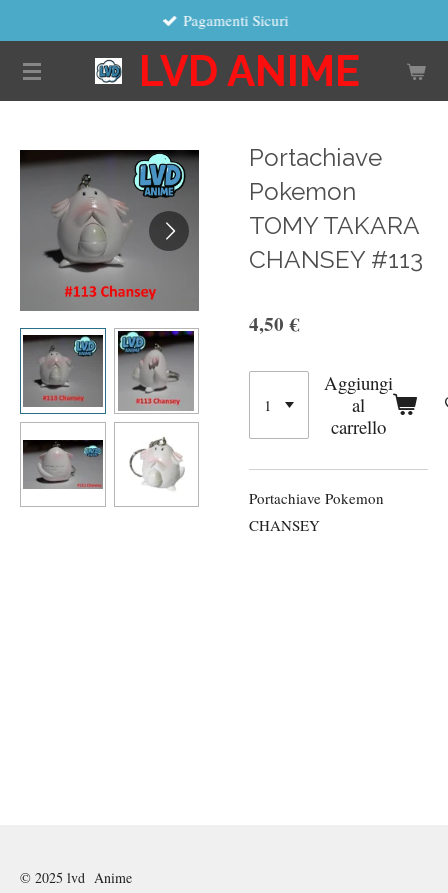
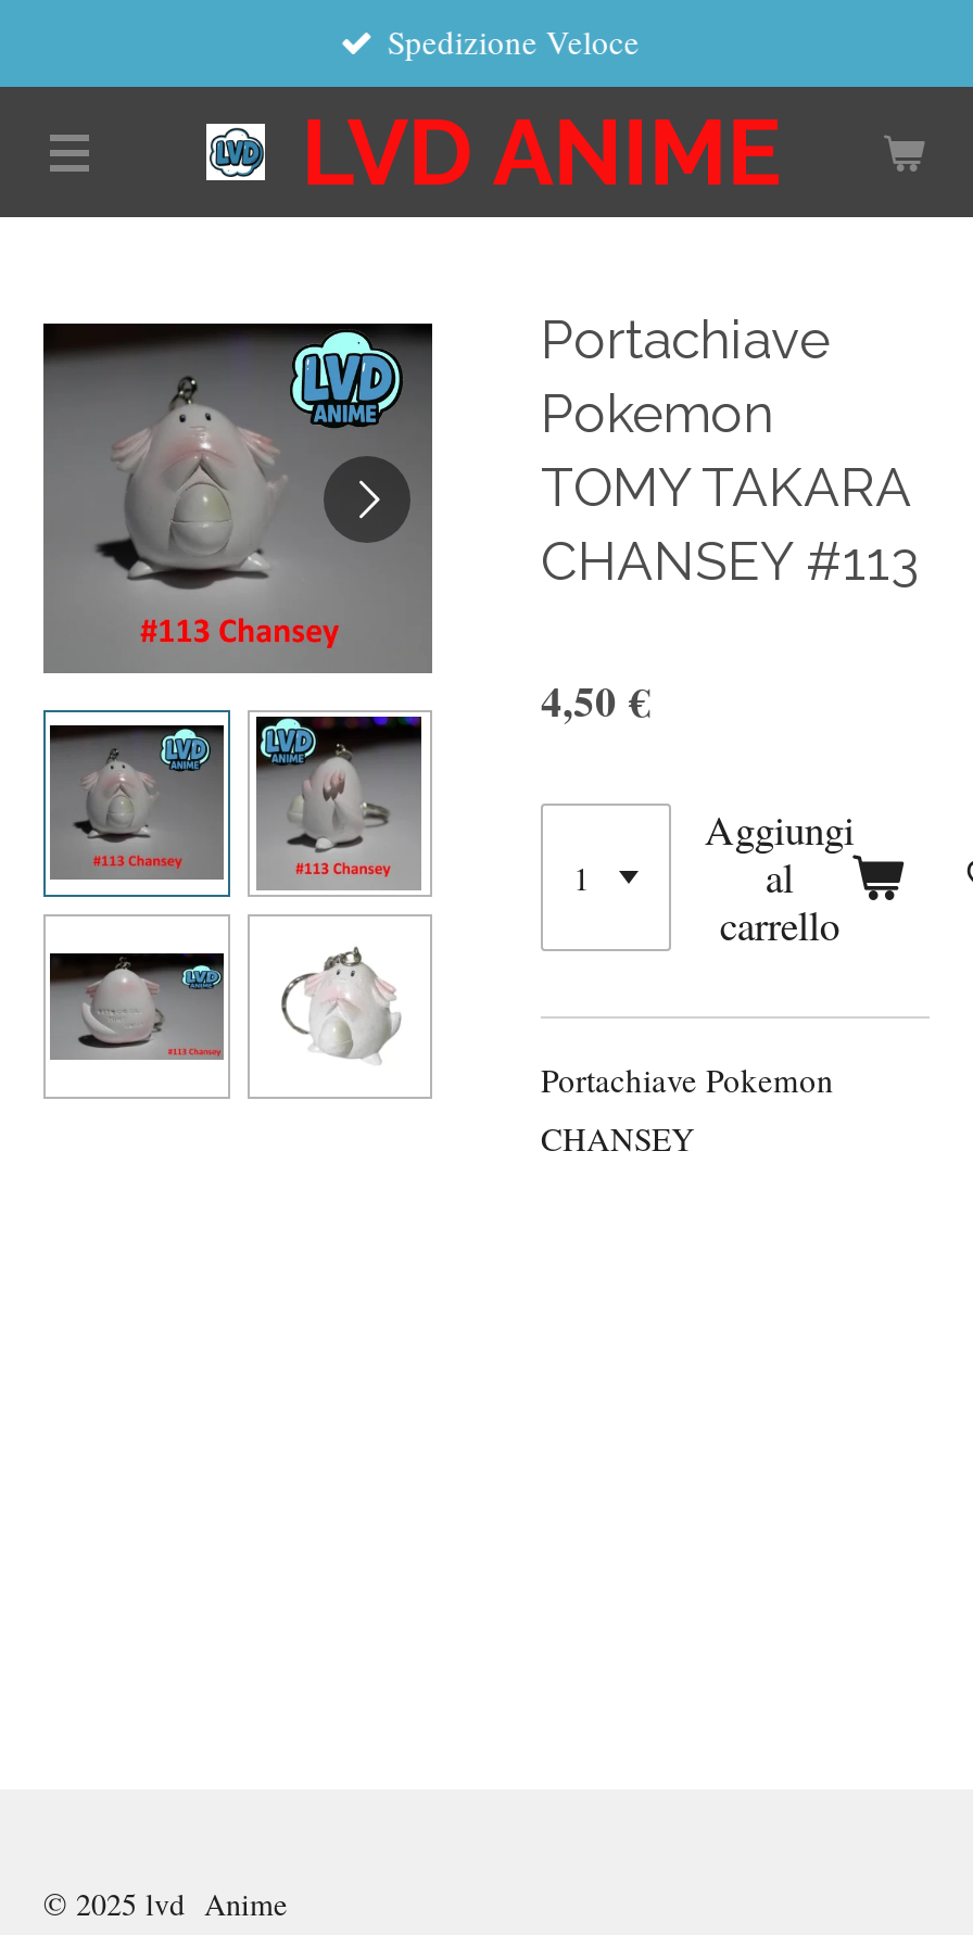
[184,9,289,29] Pagamenti Sicuri -> [387,18,639,62] Spedizione Veloce

